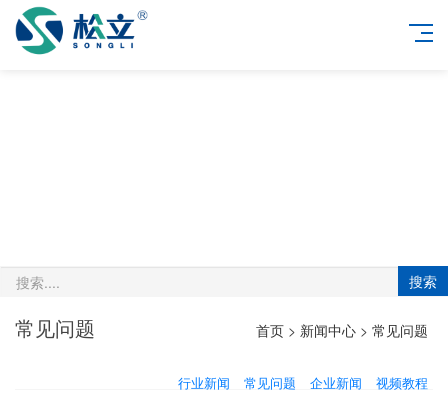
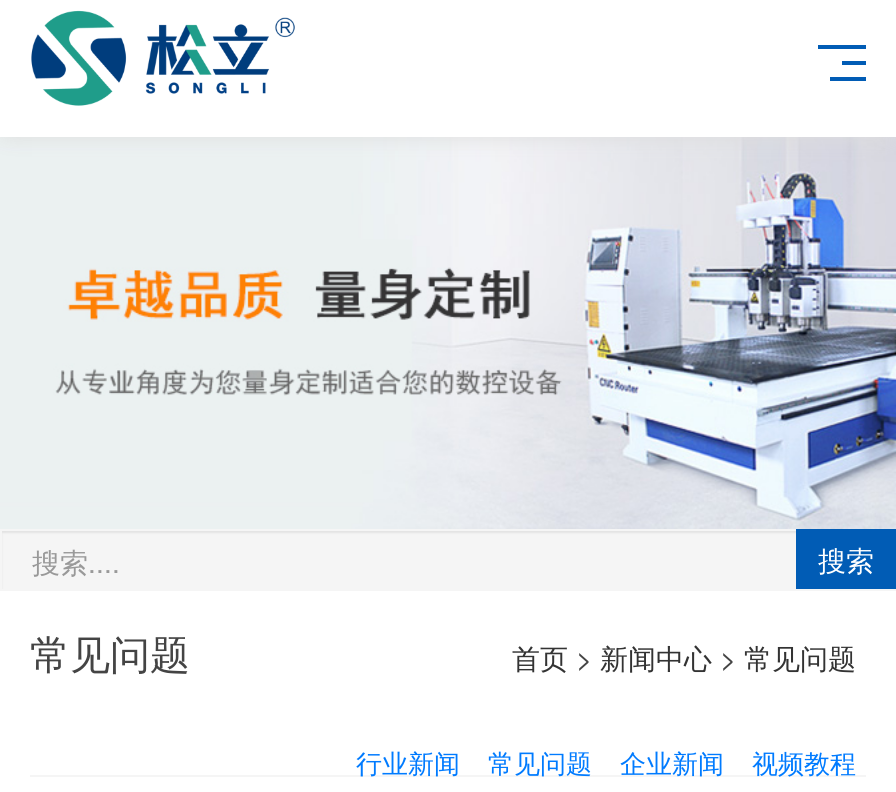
none -> [54,139,890,529] [image]

